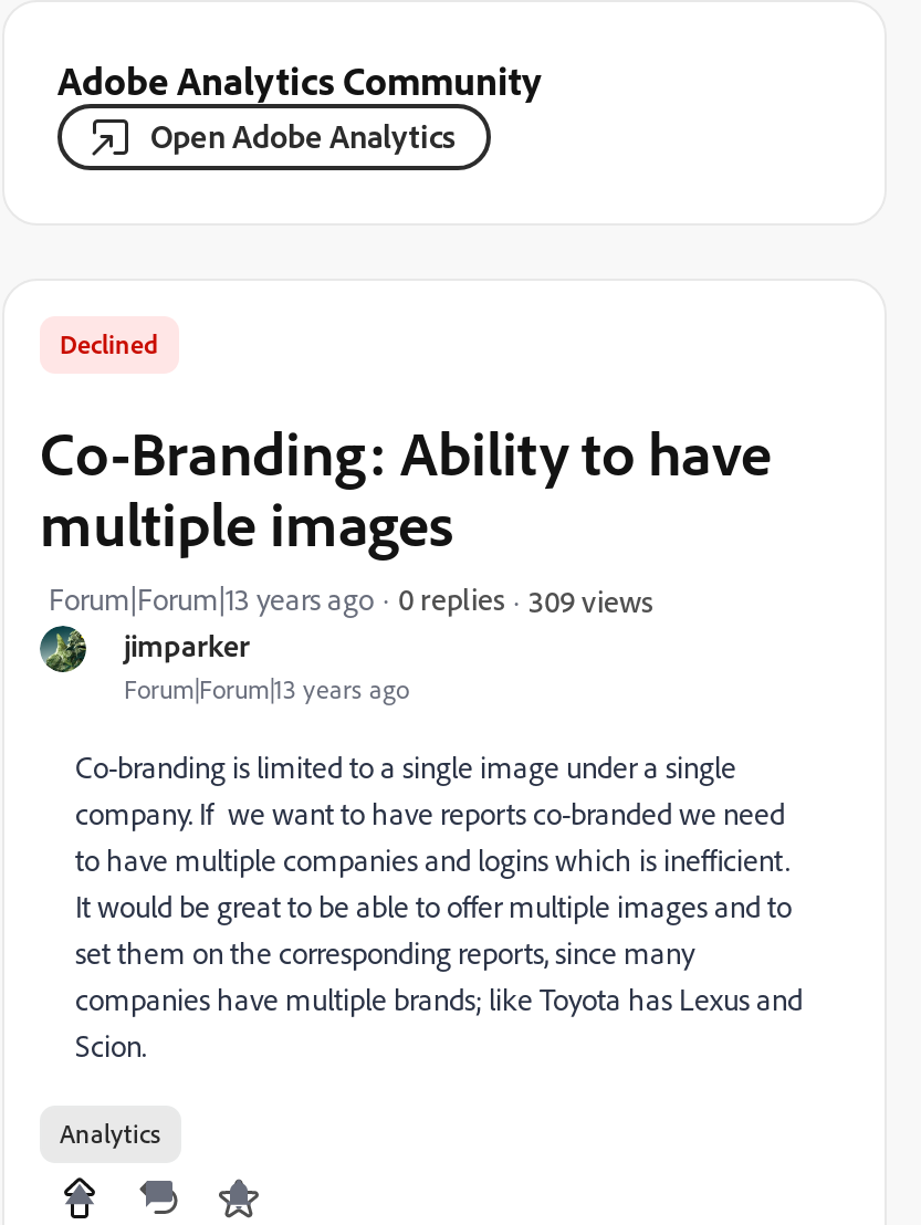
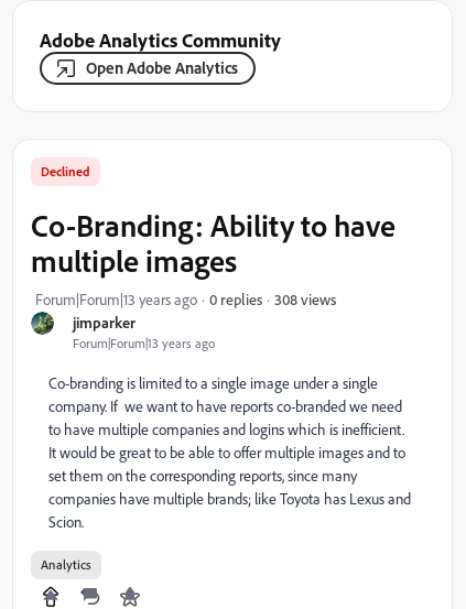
[528,580,652,618] 309 views -> [274,289,336,308] 308 views

